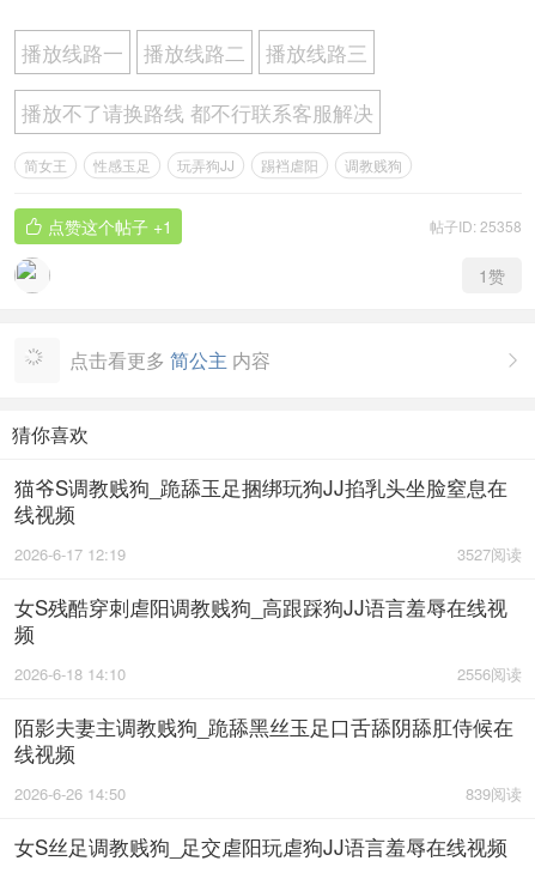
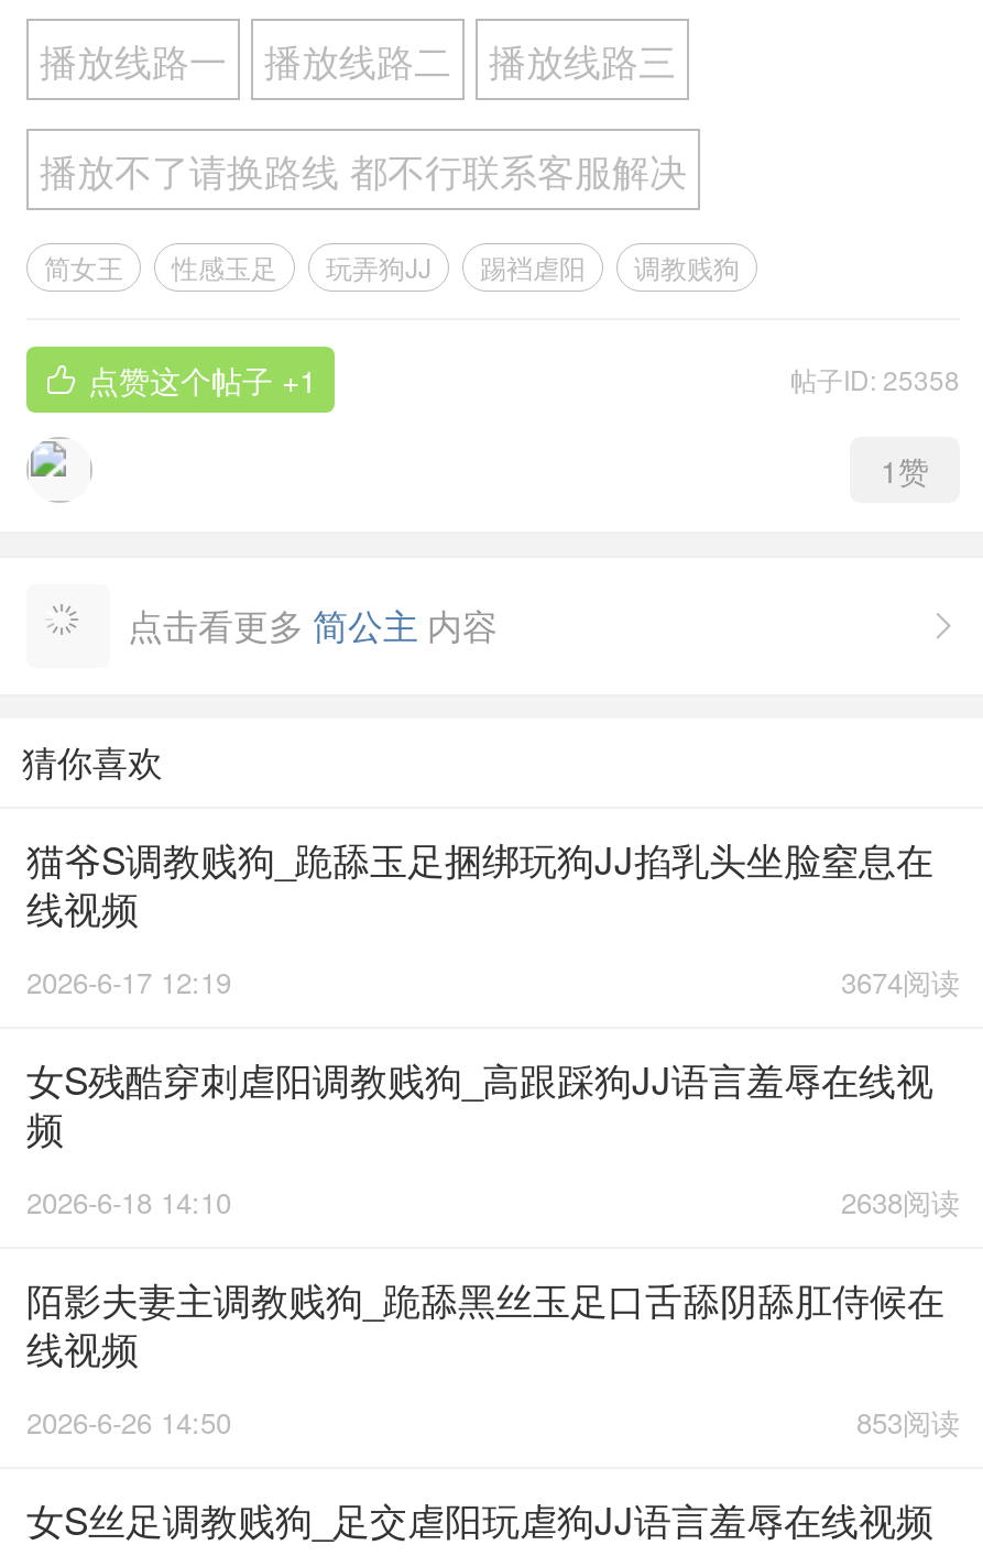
[457,543,522,566] 3527阅读 -> [841,962,960,1003] 3674阅读
[457,663,522,685] 2556阅读 -> [841,1182,960,1223] 2638阅读
[466,782,522,805] 839阅读 -> [856,1402,960,1444] 853阅读

